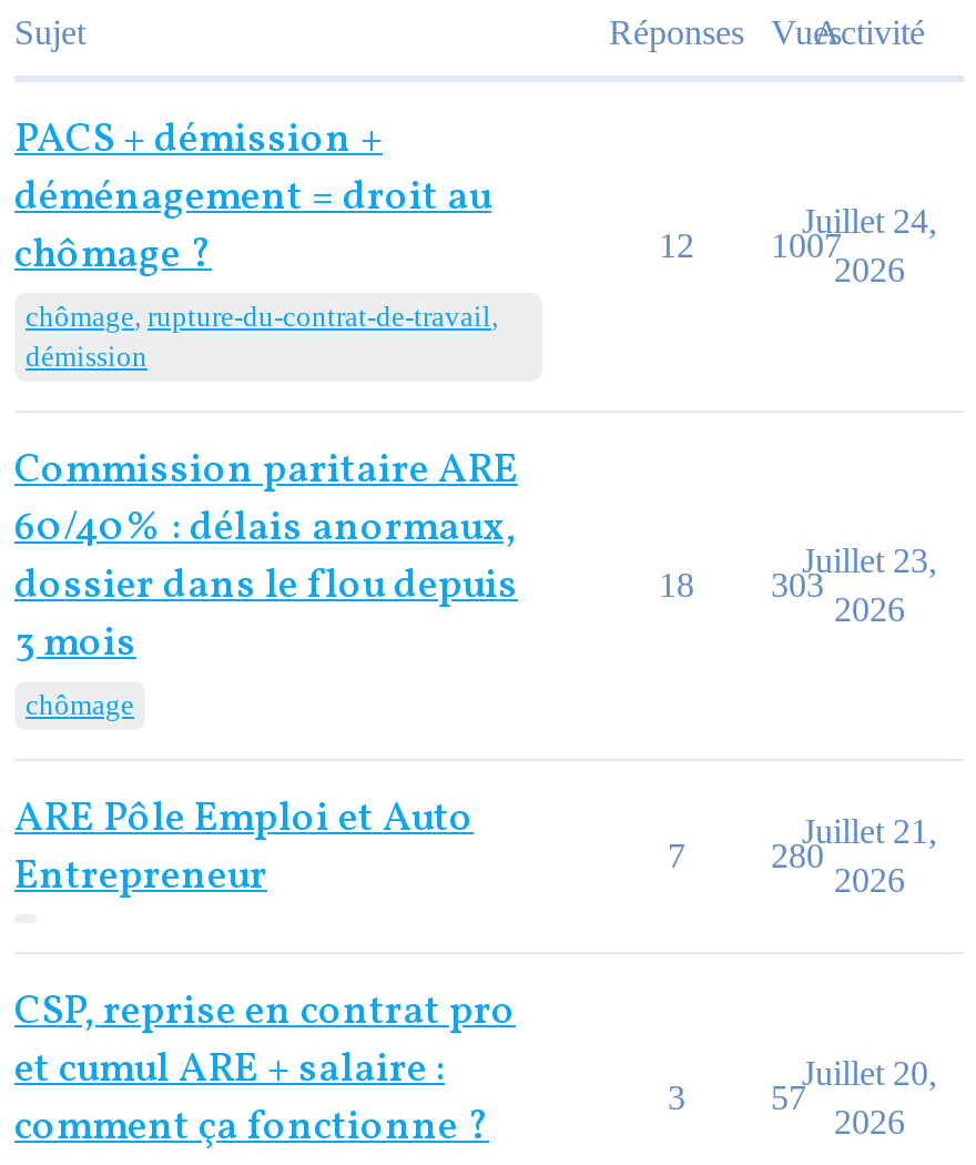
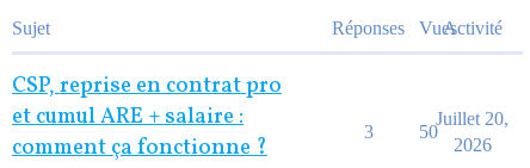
[14,113,505,373] PACS + démission + | déménagement = droit au | chômage ? | chômage, rupture-du-contrat-de-travail, | démission -> none
[802,202,937,288] Juillet 24, | 2026 -> none
[659,226,842,264] 12 | 1007 -> none
[14,444,518,721] Commission paritaire ARE | 60/40% : délais anormaux, | dossier dans le flou depuis | 3 mois | chômage -> none
[802,541,937,628] Juillet 23, | 2026 -> none
[659,566,824,604] 18 | 303 -> none
[14,792,824,905] ARE Pôle Emploi et Auto | Entrepreneur | 7 | 280 -> none
[802,812,937,899] Juillet 21, | 2026 -> none
[771,1078,806,1116] 57 -> [419,122,438,142] 50

